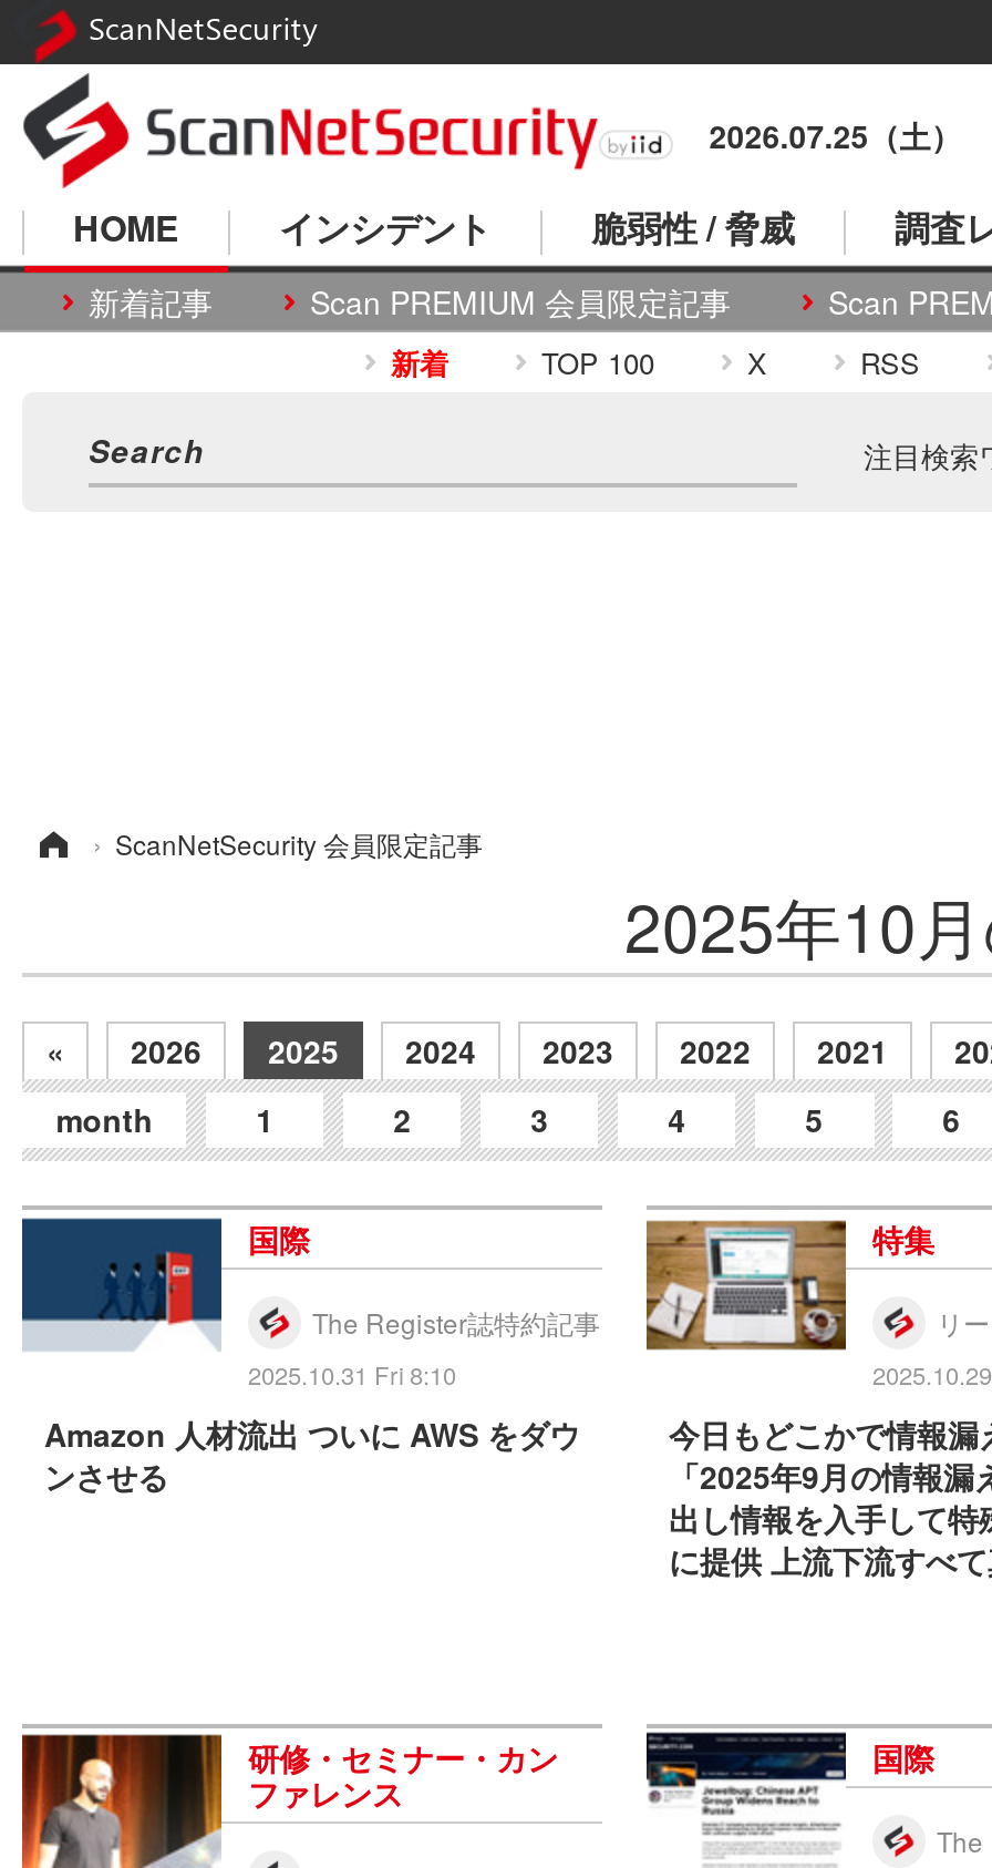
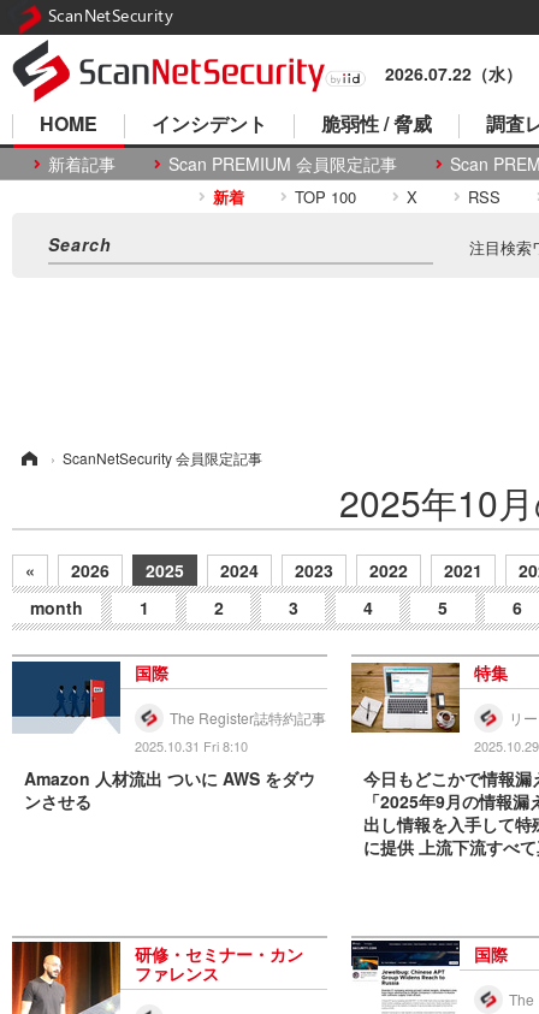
[709,113,962,157] 2026.07.25（土） -> [385,61,523,85] 2026.07.22（水）

